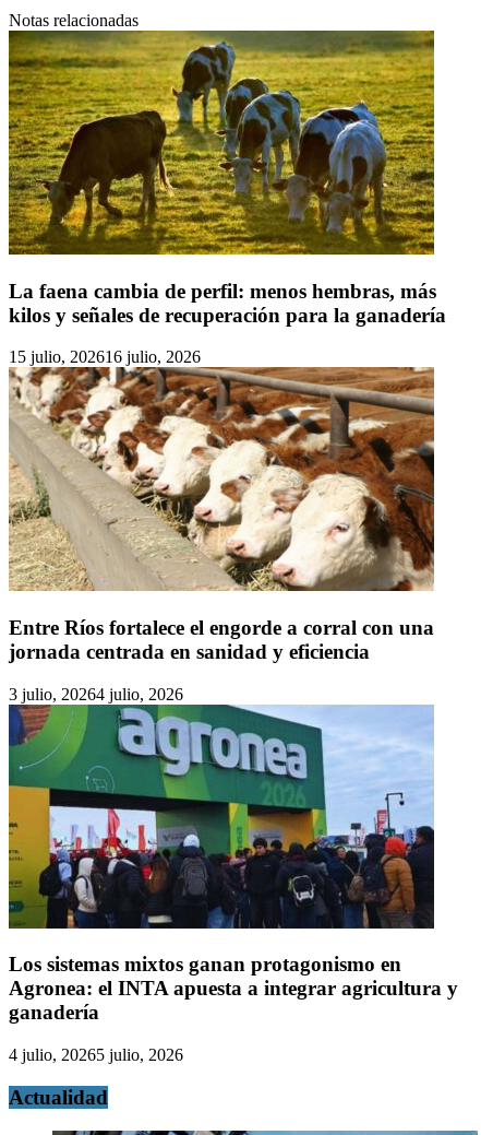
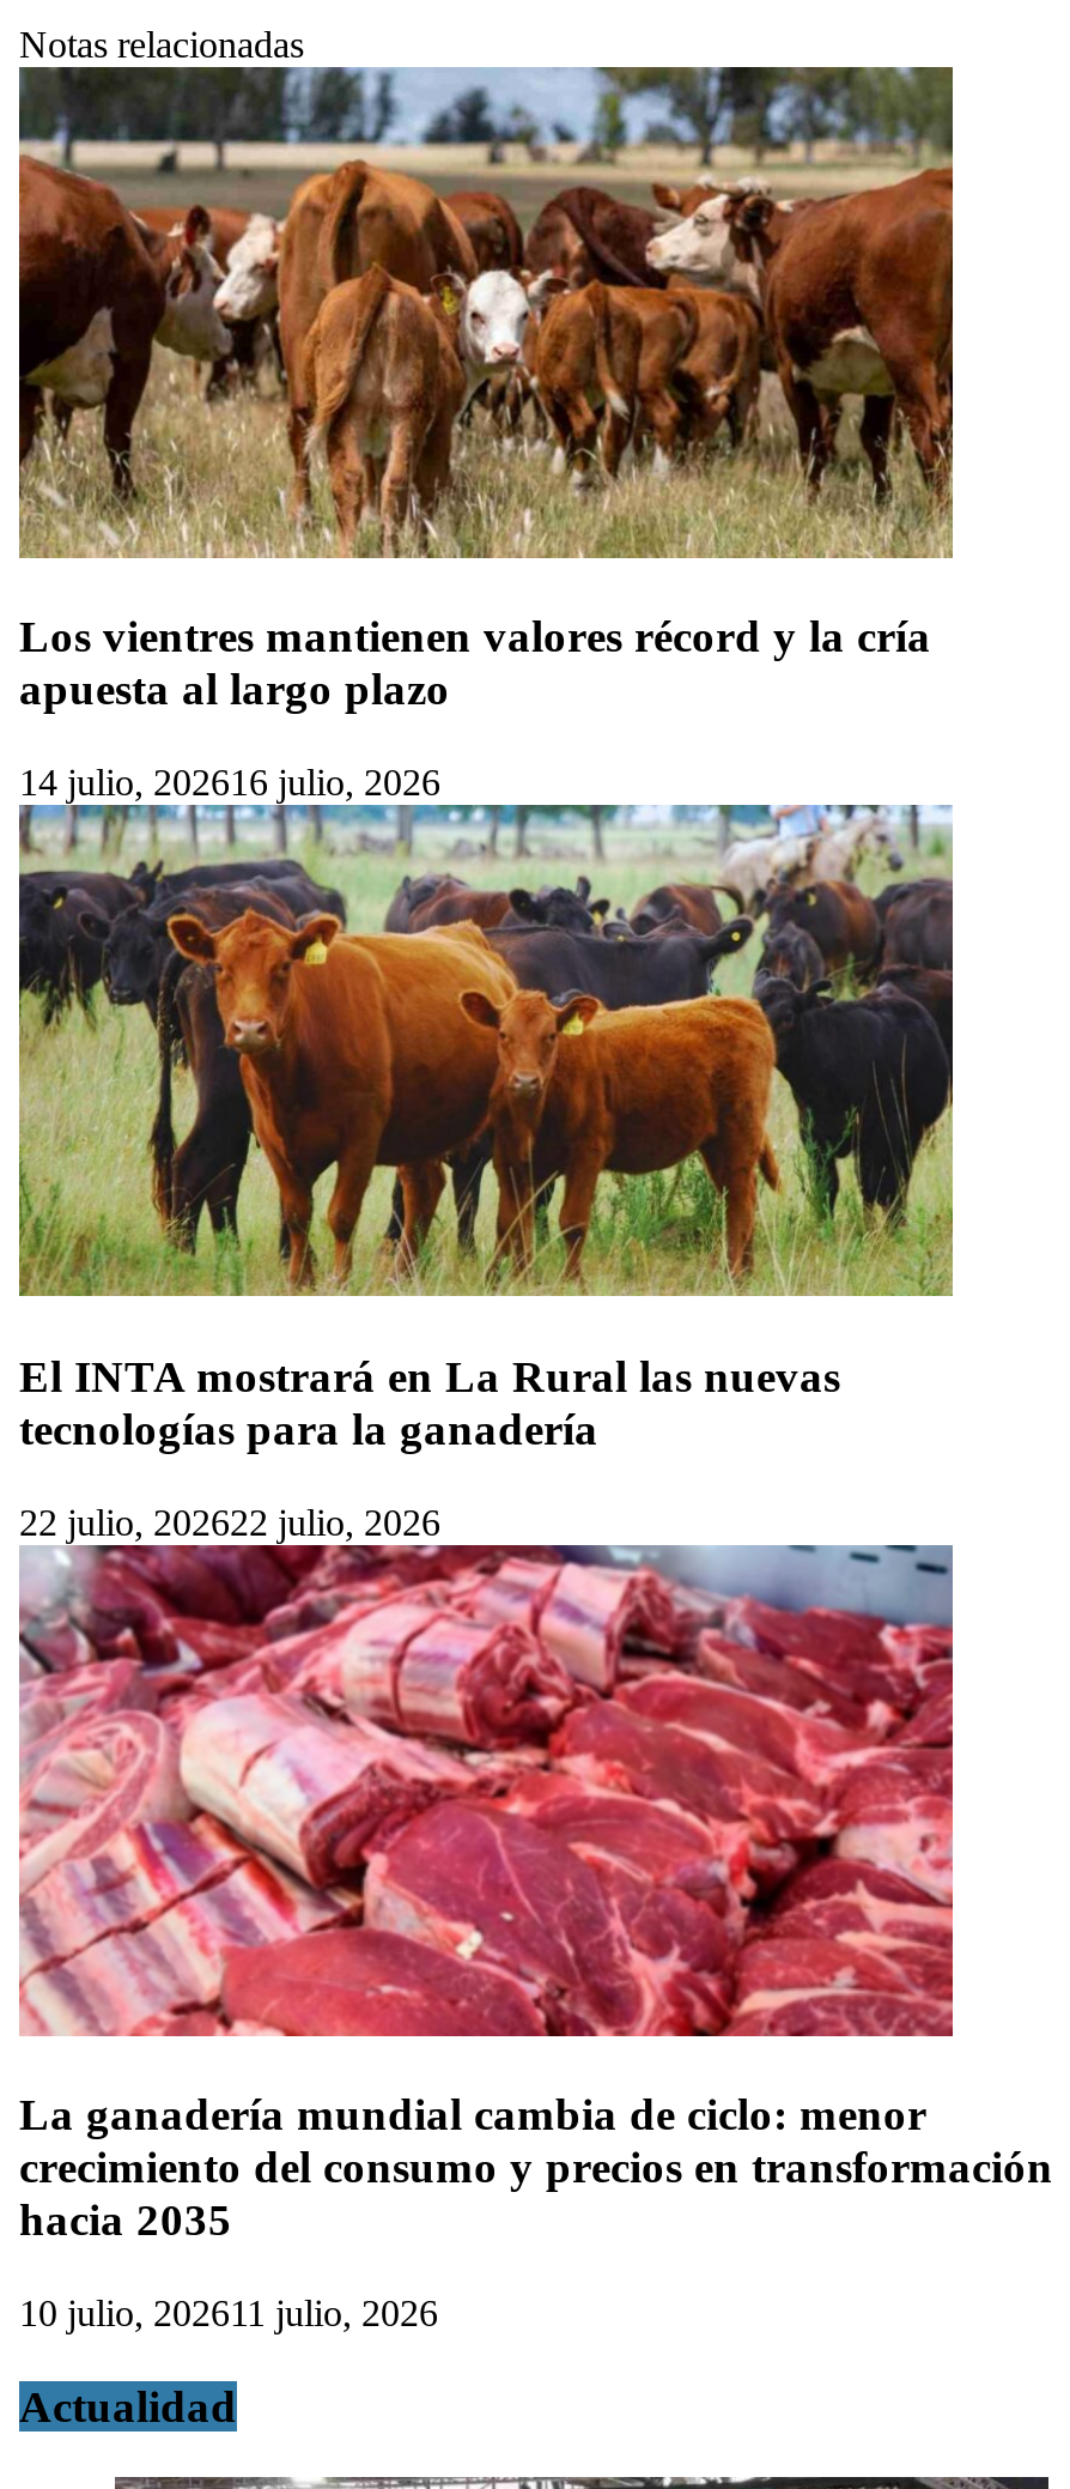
[8,29,446,326] [image] | La faena cambia de perfil: menos hembras, más | kilos y señales de recuperación para la ganadería -> [17,65,955,715] [image] | Los vientres mantienen valores récord y la cría | apuesta al largo plazo
[9,348,435,592] [image] | 15 julio, 202616 julio, 2026 -> [19,763,955,1298] [image] | 14 julio, 202616 julio, 2026
[9,616,434,663] Entre Ríos fortalece el engorde a corral con una | jornada centrada en sanidad y eficiencia -> [19,1351,840,1454] El INTA mostrará en La Rural las nuevas | tecnologías para la ganadería
[9,685,183,703] 3 julio, 20264 julio, 2026 -> [19,1501,440,1542] 22 julio, 202622 julio, 2026
[8,704,458,1024] [image] | Los sistemas mixtos ganan protagonismo en | Agronea: el INTA apuesta a integrar agricultura y | ganadería -> [17,1543,1053,2246] [image] | La ganadería mundial cambia de ciclo: menor | crecimiento del consumo y precios en transformación | hacia 2035
[9,1046,183,1064] 4 julio, 20265 julio, 2026 -> [19,2293,438,2334] 10 julio, 202611 julio, 2026

